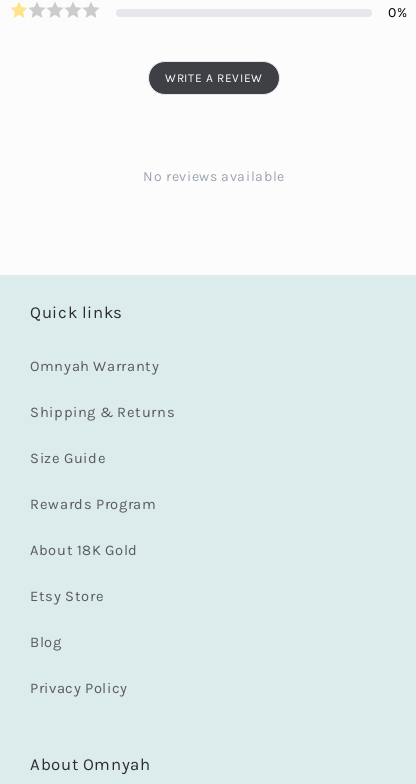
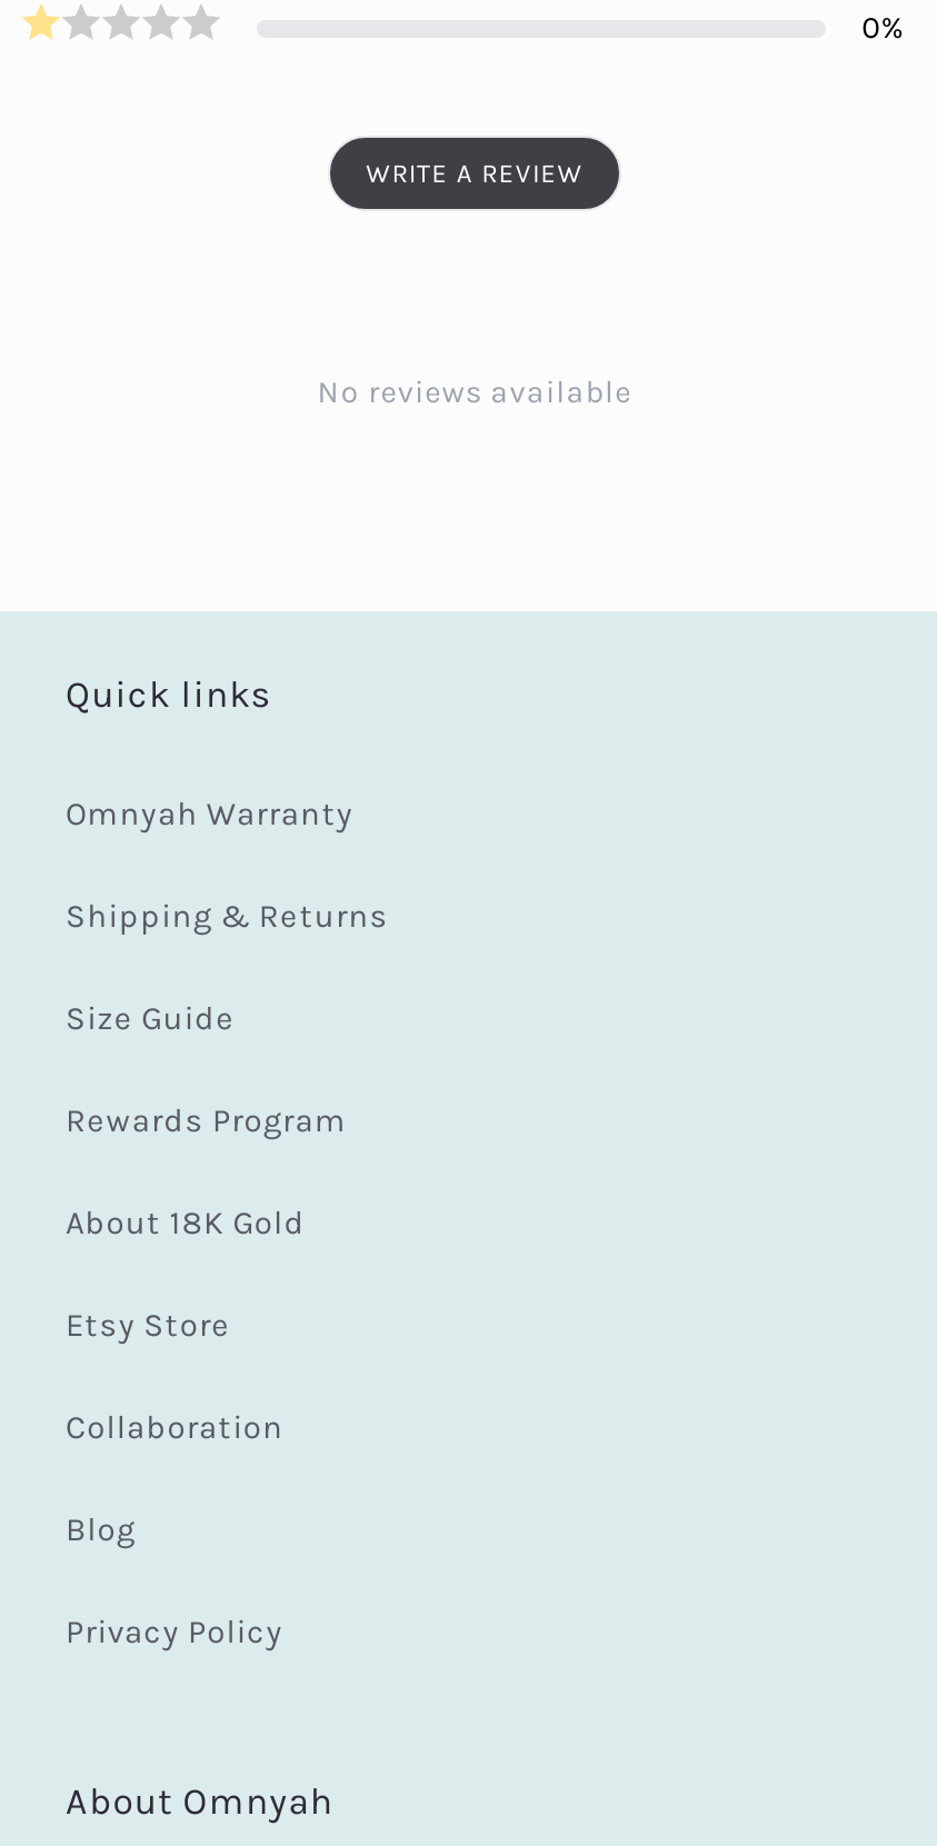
none -> [66,1410,284,1448] Collaboration

